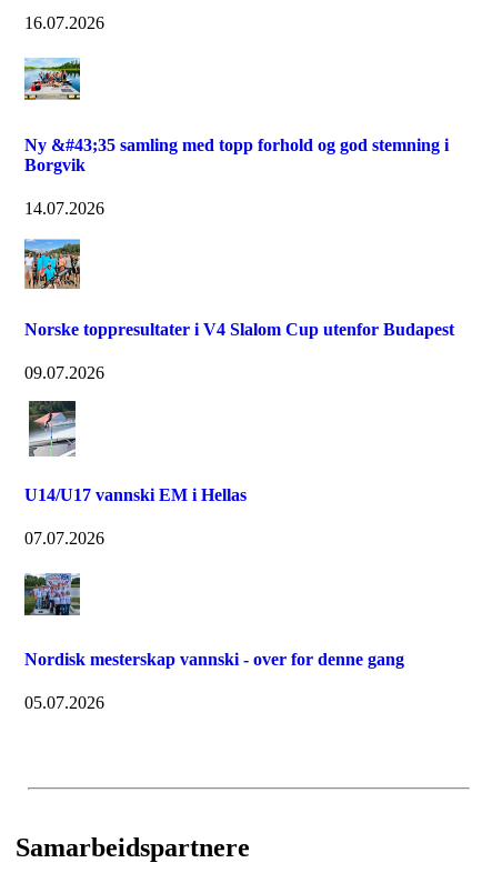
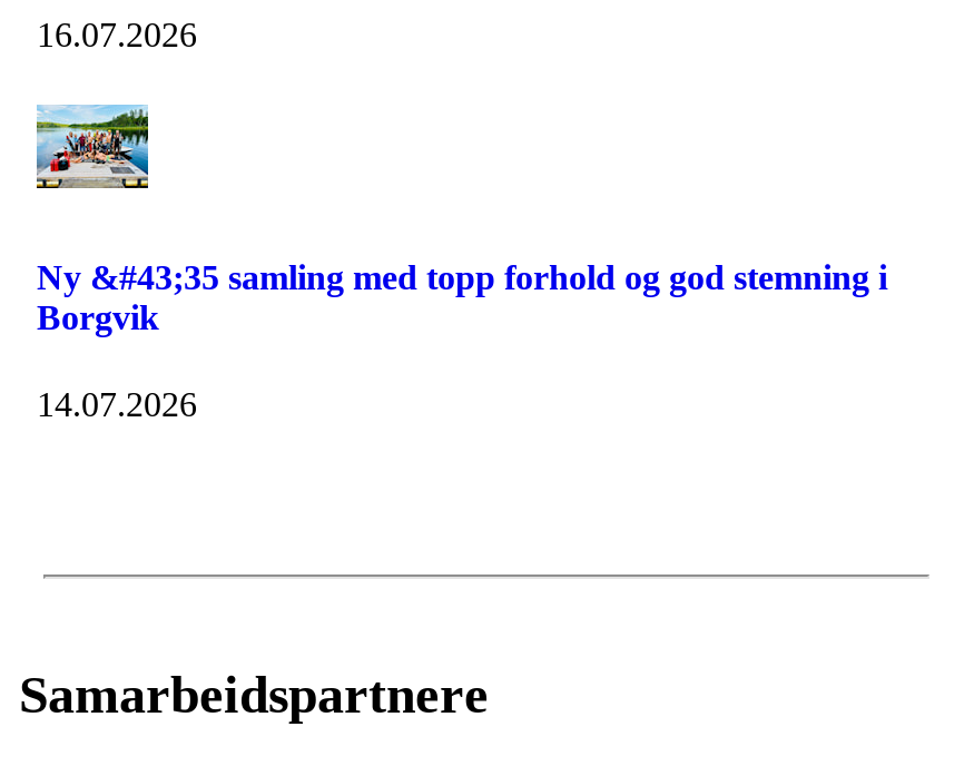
[23,238,454,383] [image] | Norske toppresultater i V4 Slalom Cup utenfor Budapest | 09.07.2026 -> none
[24,400,247,547] [image] | U14/U17 vannski EM i Hellas | 07.07.2026 -> none
[23,572,404,712] [image] | Nordisk mesterskap vannski - over for denne gang | 05.07.2026 -> none

